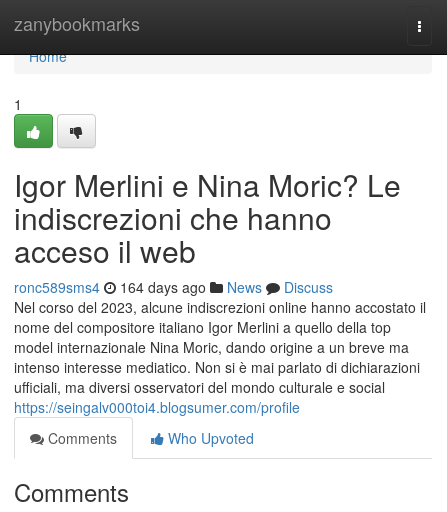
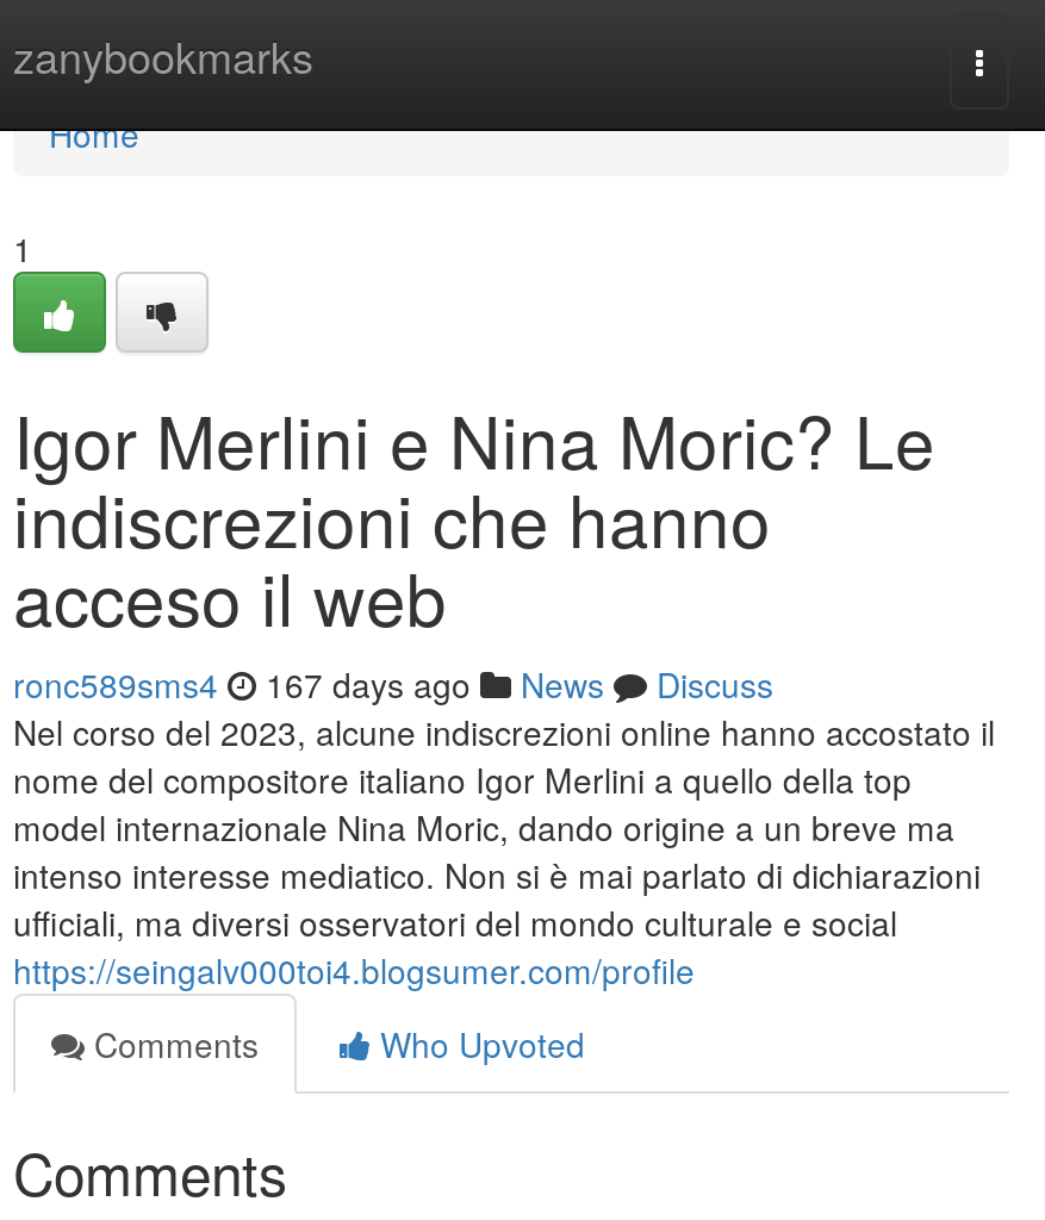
[14,277,333,297] ronc589sms4 164 days ago News Discuss -> [13,660,773,708] ronc589sms4 167 days ago News Discuss

